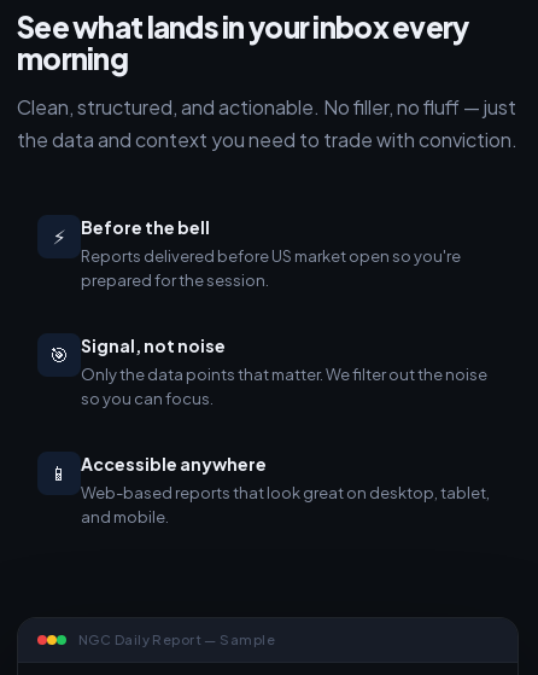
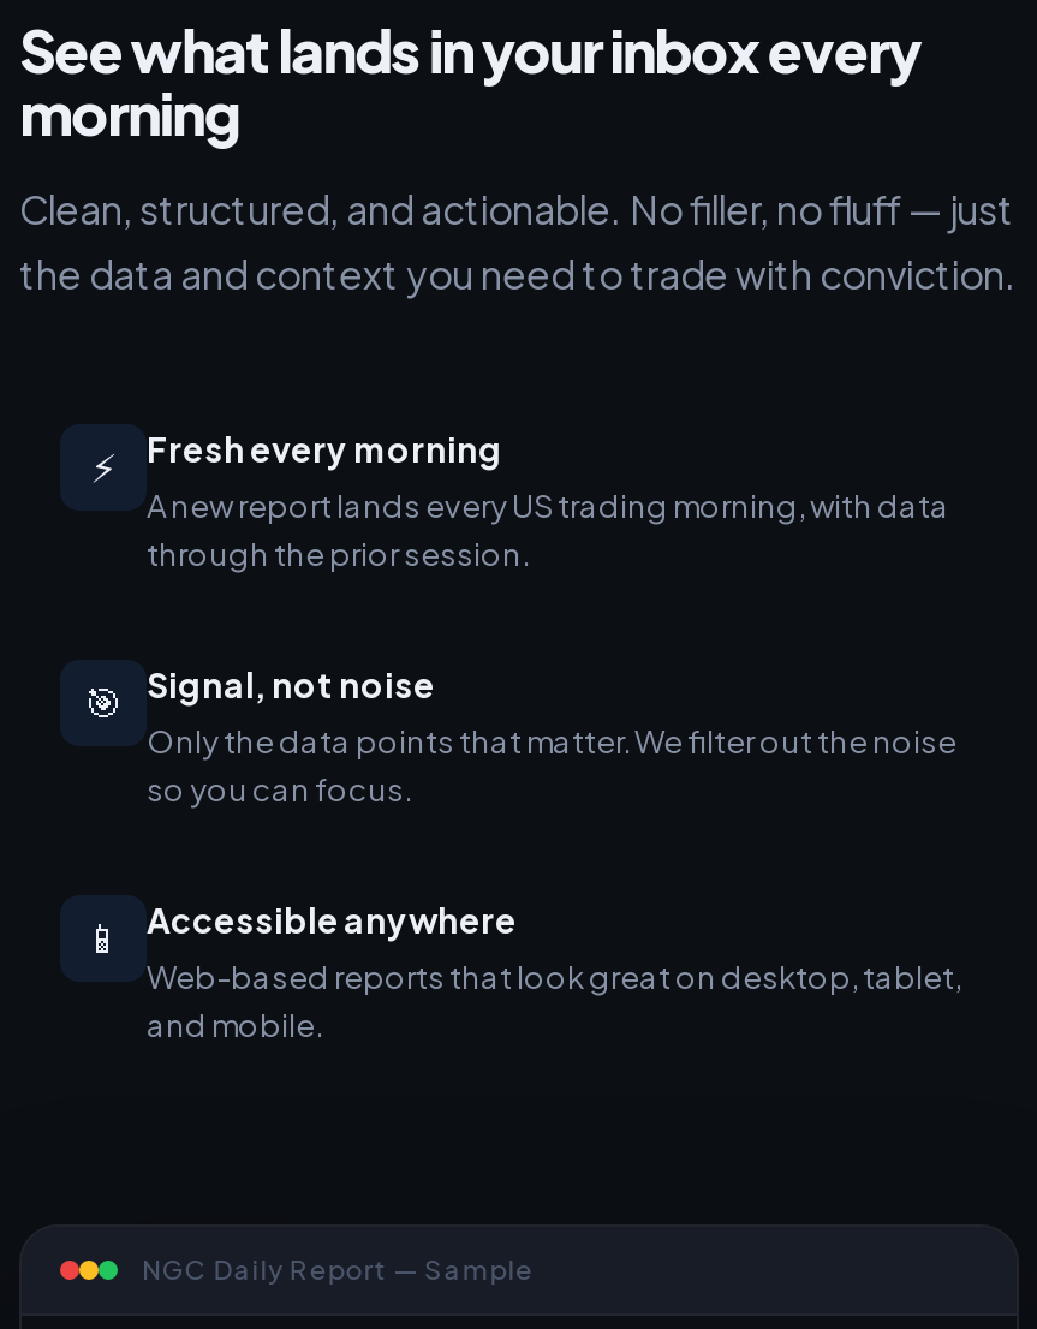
[81,216,461,290] Before the bell | Reports delivered before US market open so you're | prepared for the session. -> [147,427,949,573] Fresh every morning | A new report lands every US trading morning, with data | through the prior session.

